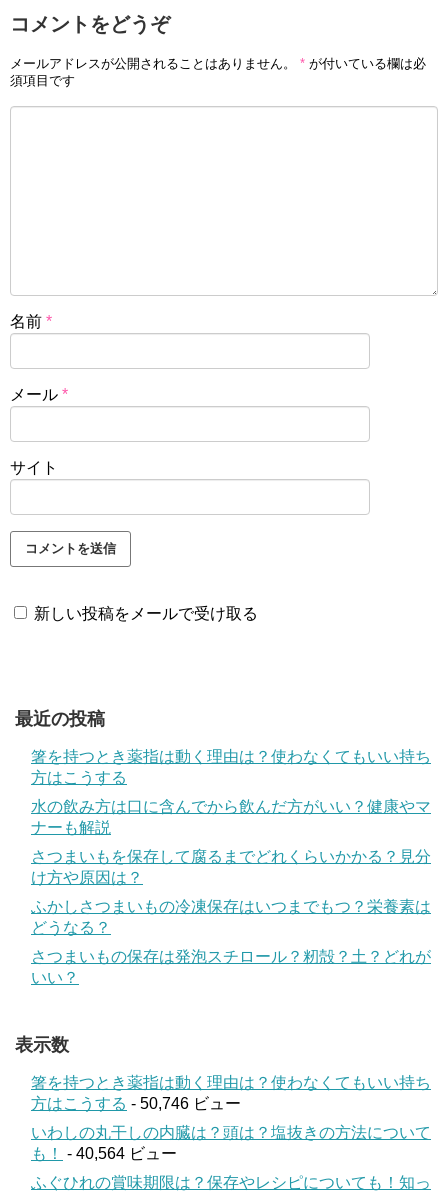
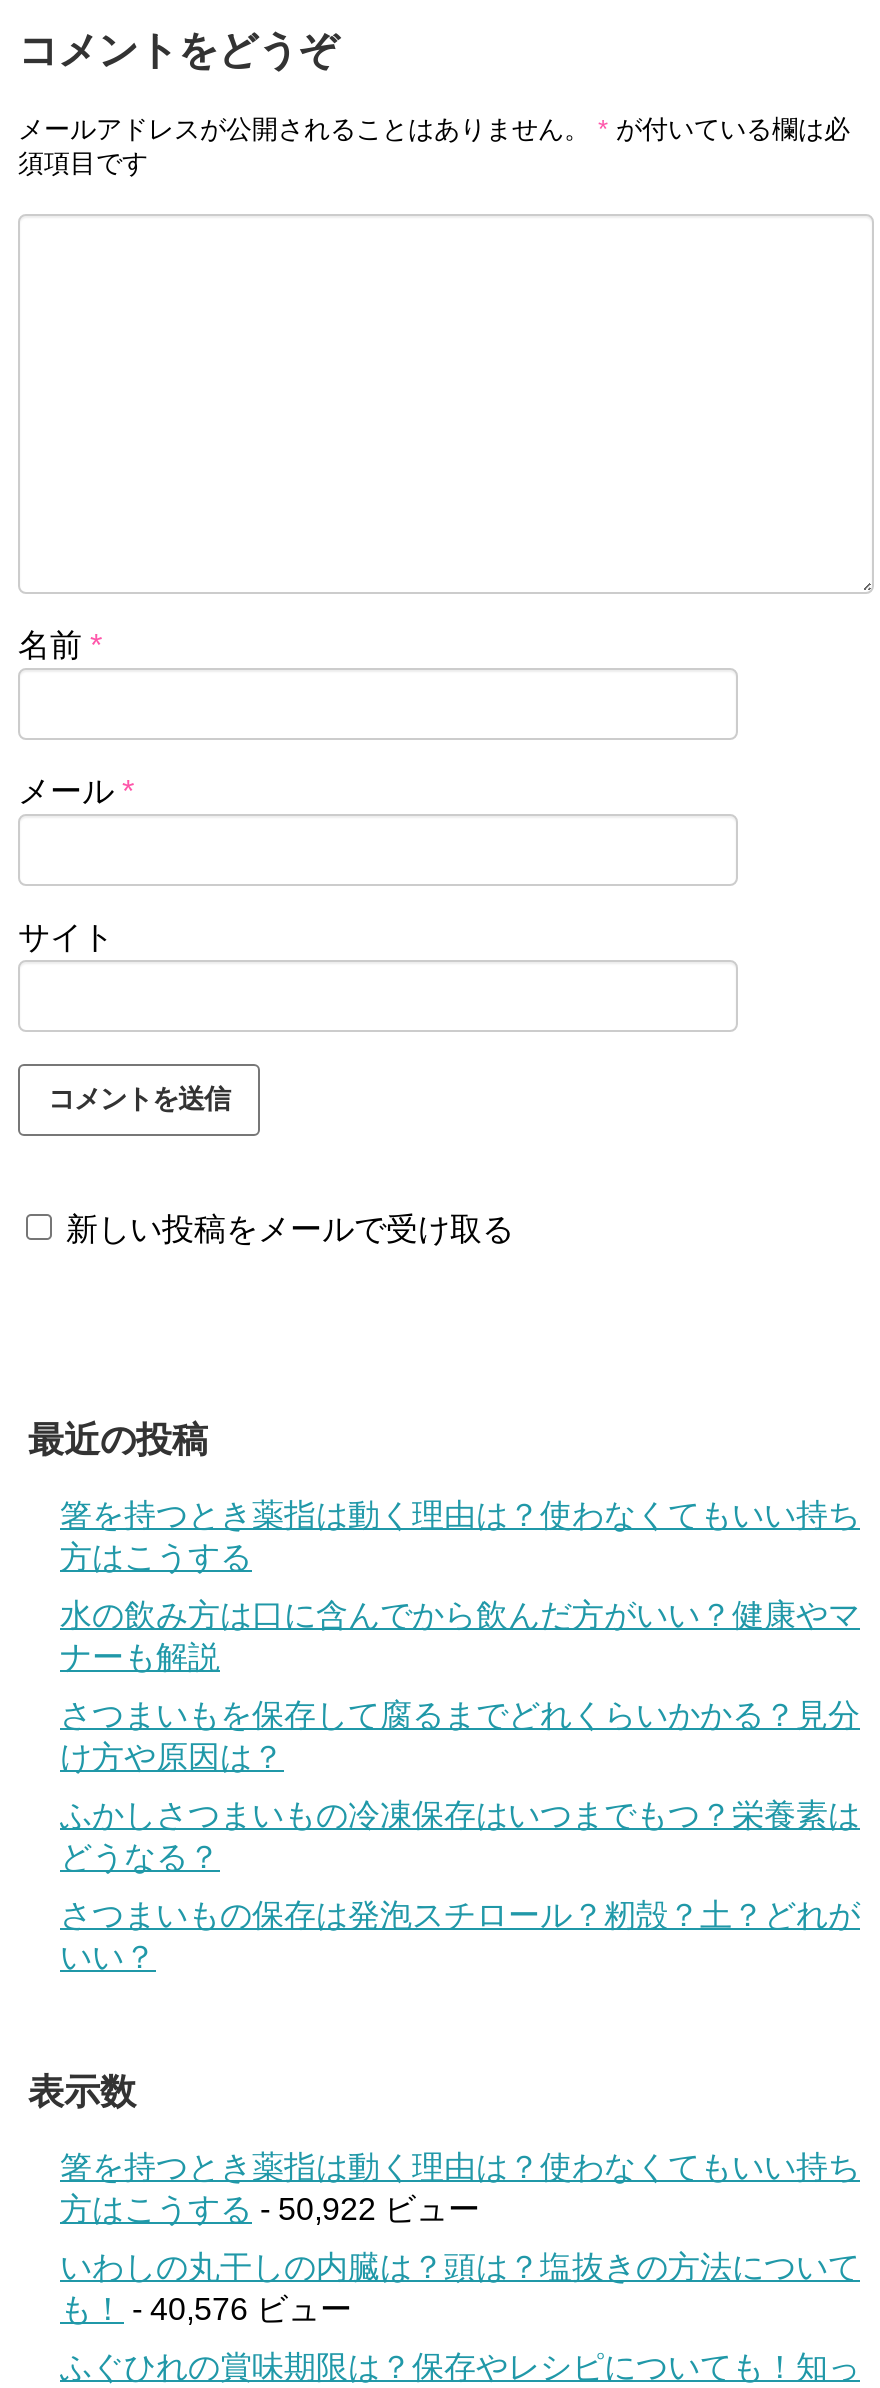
[31,1095,241,1112] 方はこうする- 50,746 ビュー -> [60,2192,480,2226] 方はこうする- 50,922 ビュー
[31,1145,177,1162] も！- 40,564 ビュー -> [60,2292,352,2326] も！- 40,576 ビュー

